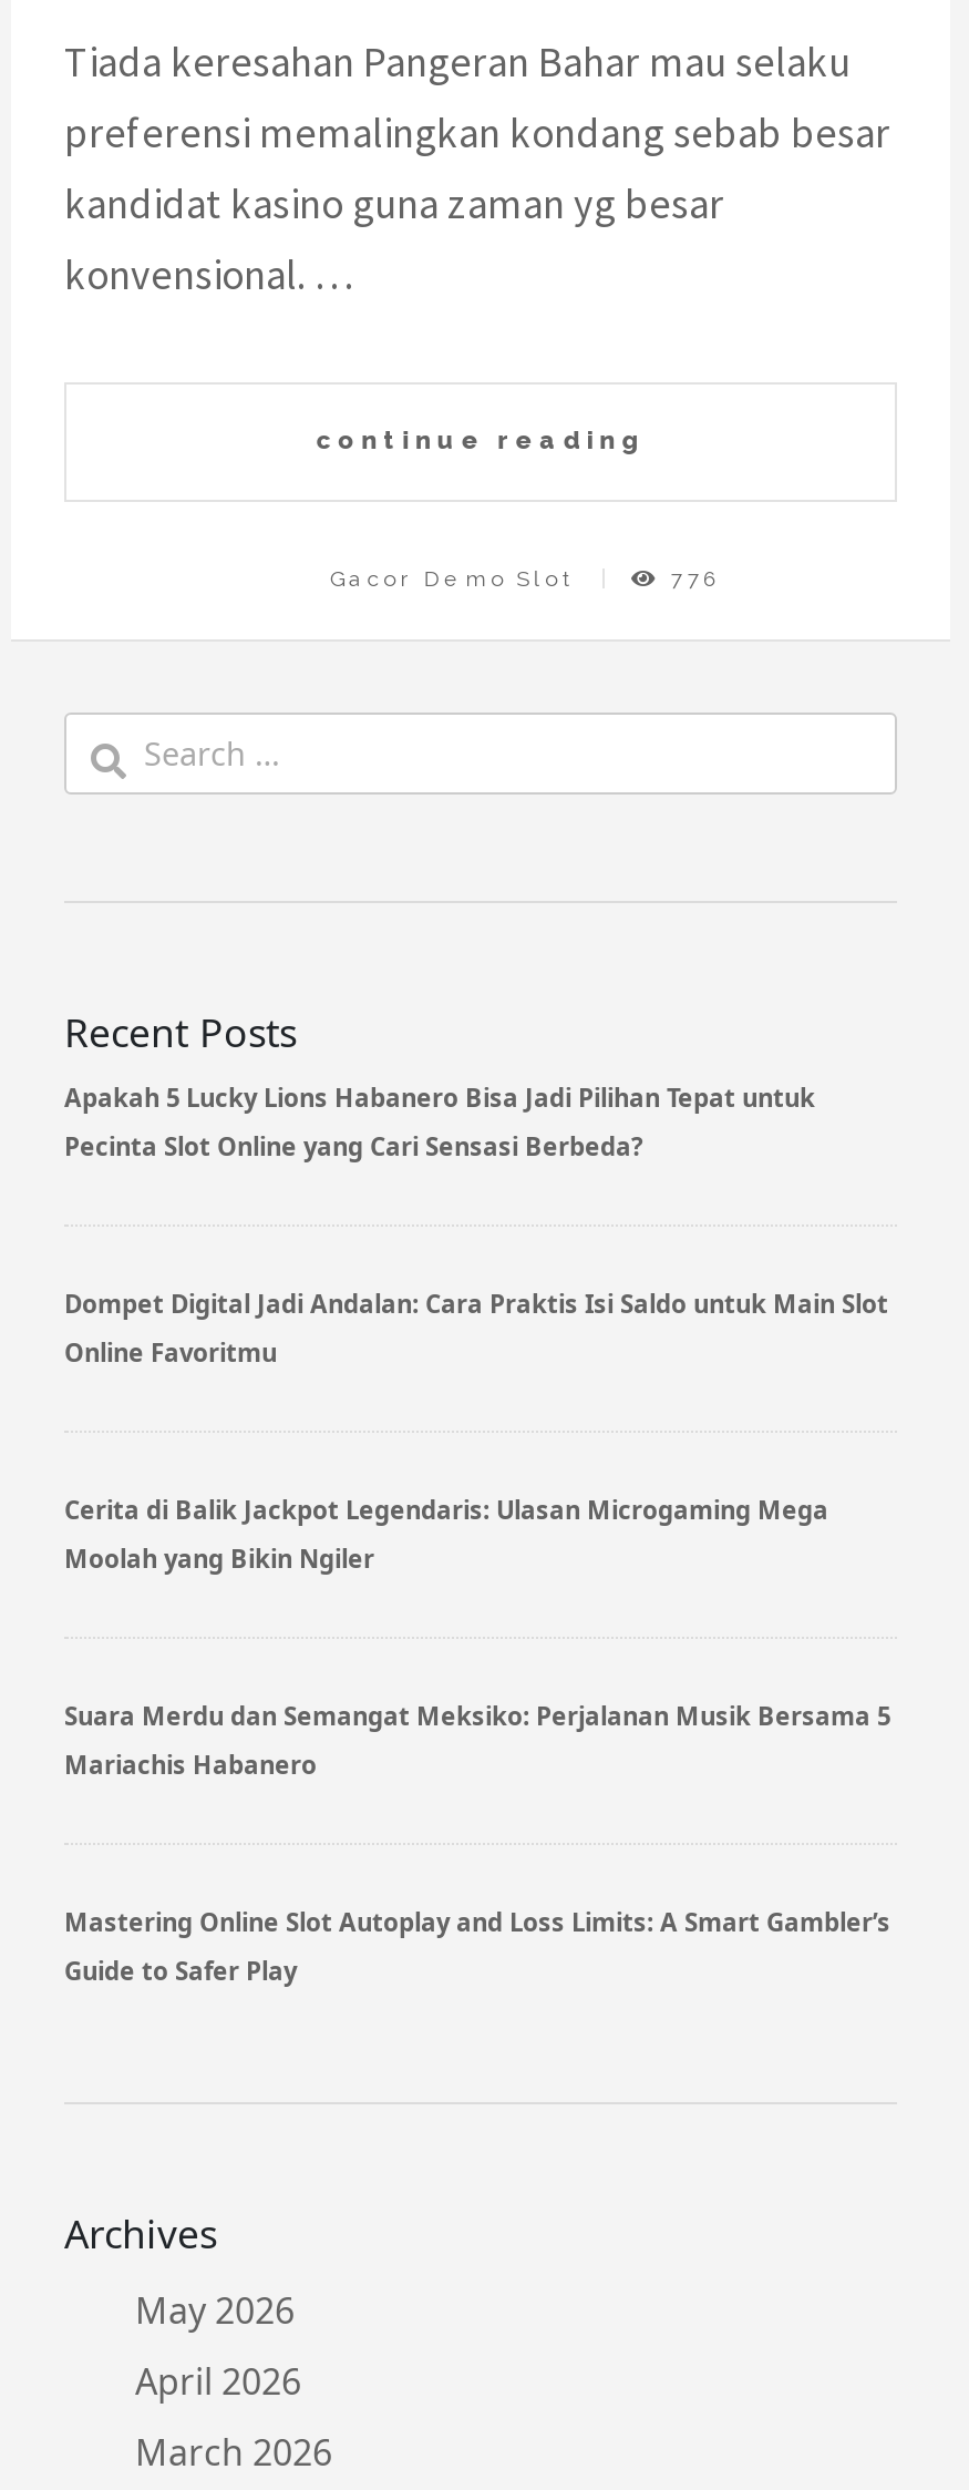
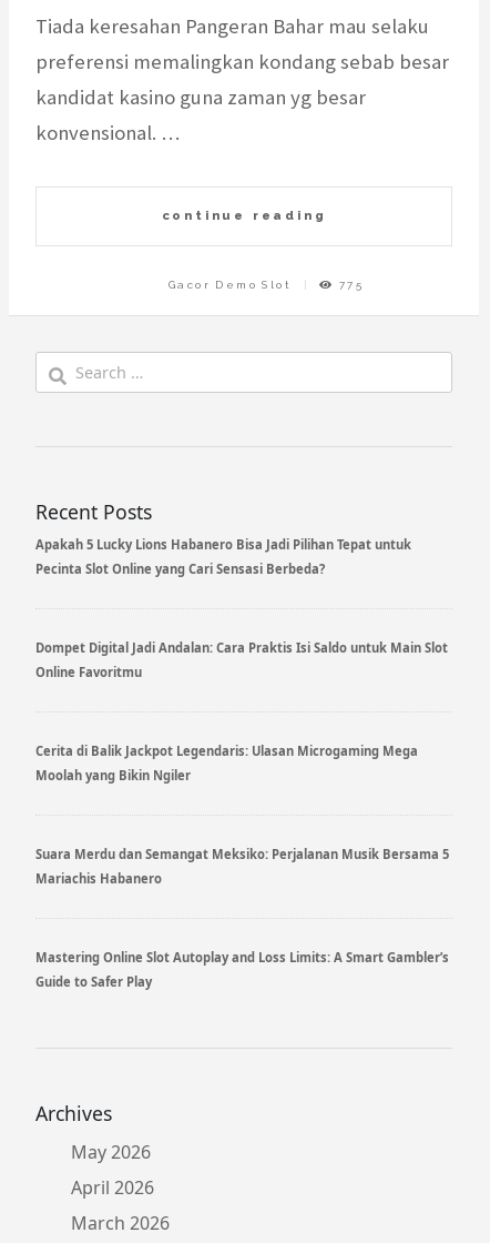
[661,566,720,591] 776 -> [334,279,364,291] 775

